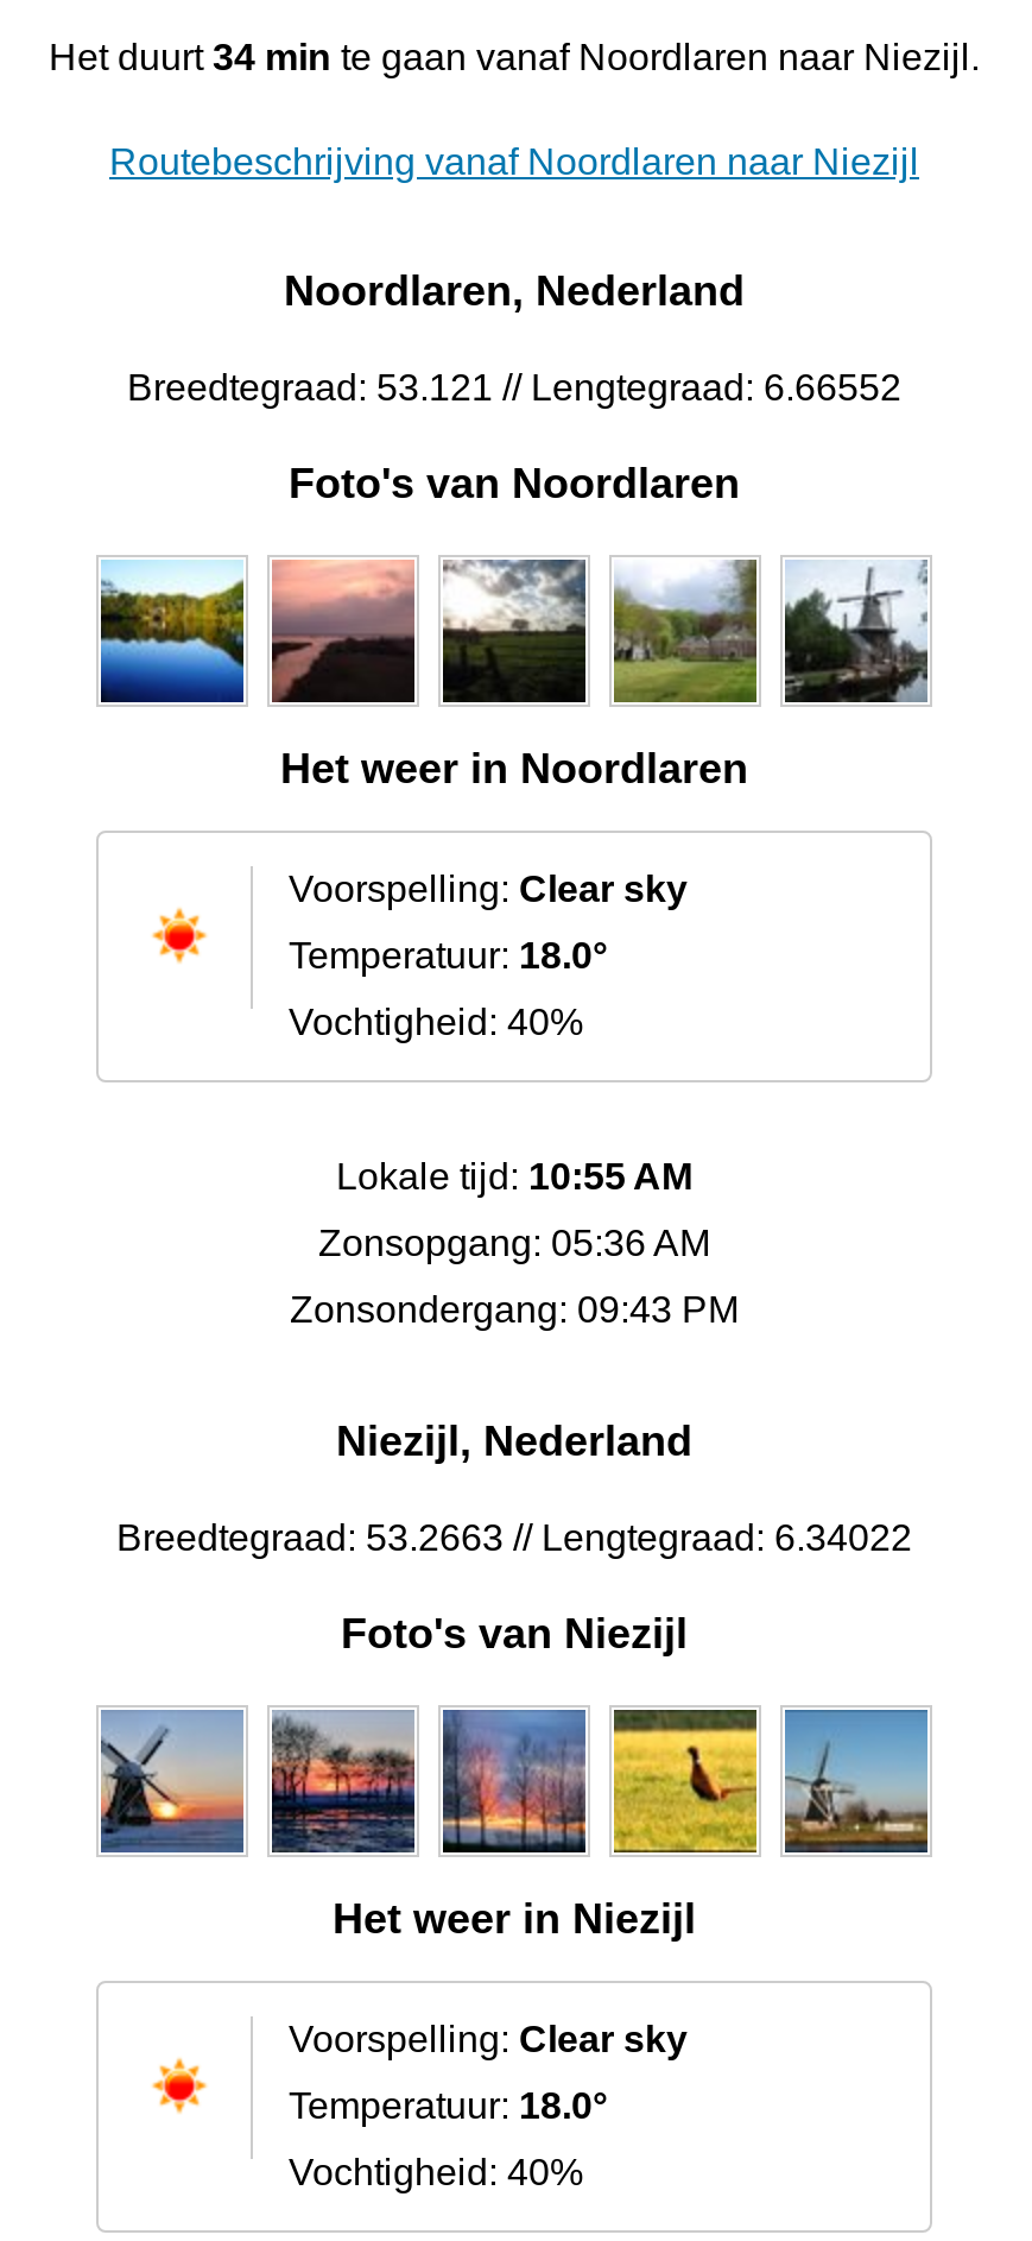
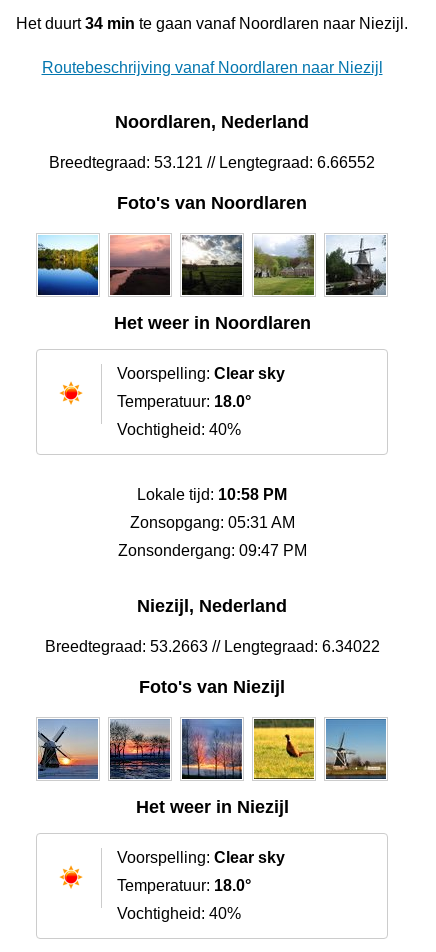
[336,1157,692,1197] Lokale tijd: 10:55 AM -> [137,486,287,503] Lokale tijd: 10:58 PM
[318,1223,710,1264] Zonsopgang: 05:36 AM -> [129,514,294,531] Zonsopgang: 05:31 AM
[290,1290,739,1330] Zonsondergang: 09:43 PM -> [117,542,306,559] Zonsondergang: 09:47 PM

